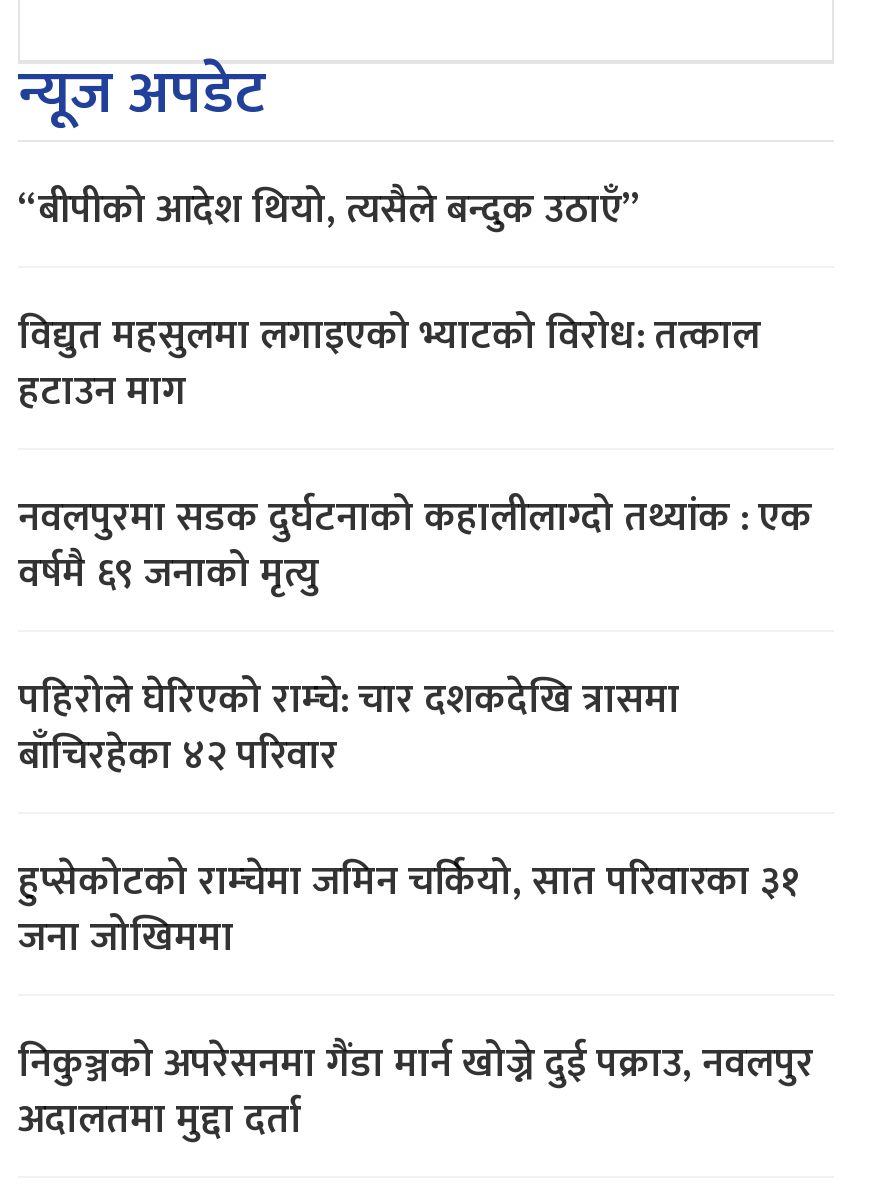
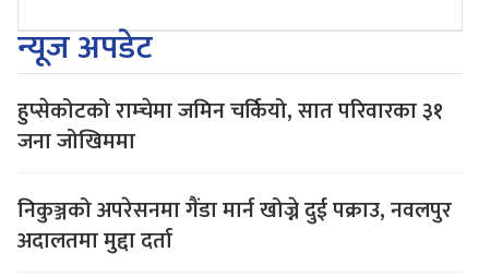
[18,176,812,790] “बीपीको आदेश थियो, त्यसैले बन्दुक उठाएँ” | विद्युत महसुलमा लगाइएको भ्याटको विरोध: तत्काल | हटाउन माग | नवलपुरमा सडक दुर्घटनाको कहालीलाग्दो तथ्यांक : एक | वर्षमै ६९ जनाको मृत्यु | पहिरोले घेरिएको राम्चे: चार दशकदेखि त्रासमा | बाँचिरहेका ४२ परिवार -> none

